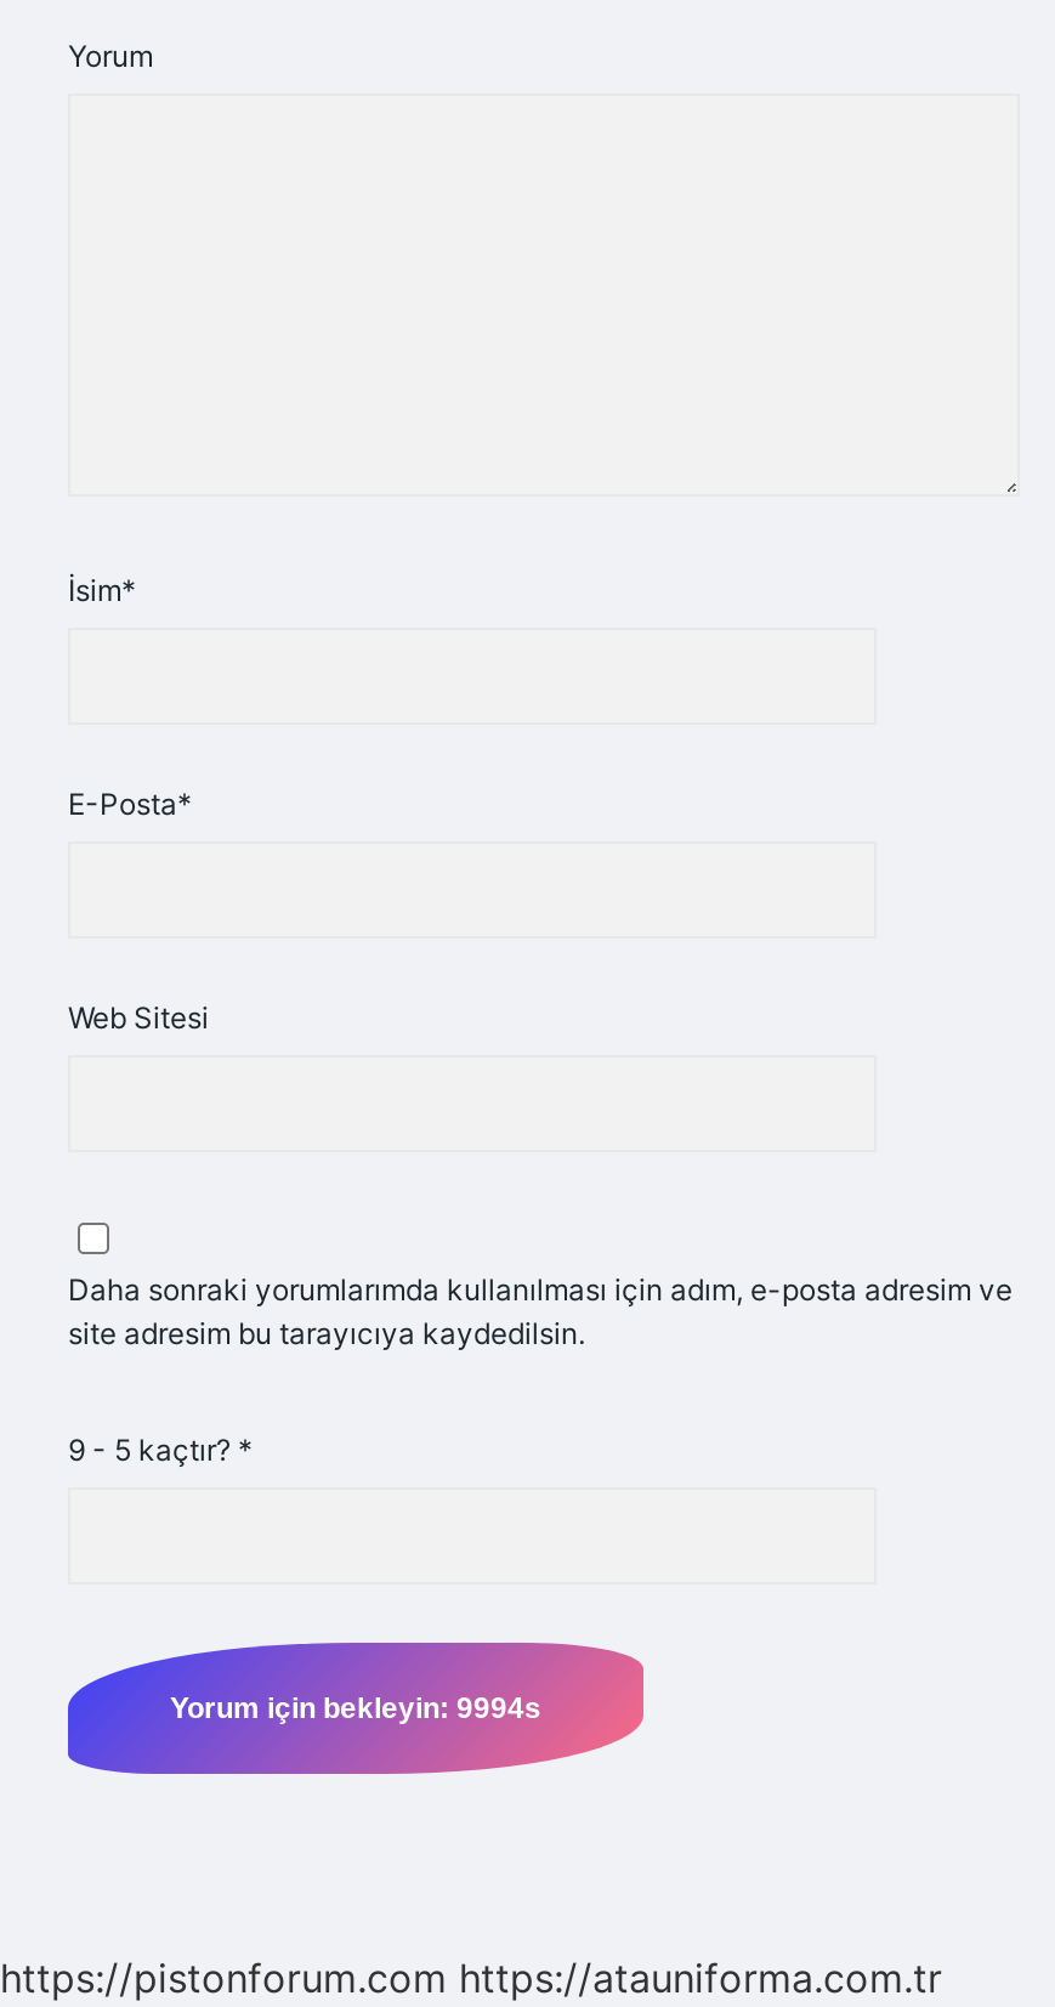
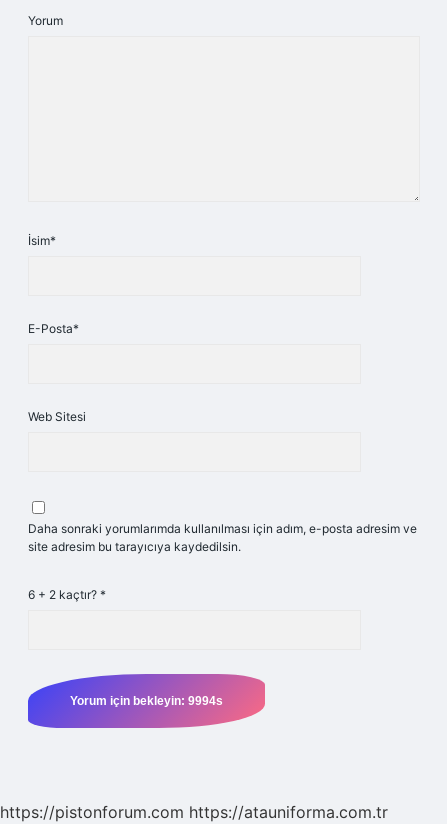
[68,1431,253,1468] 9 - 5 kaçtır? * -> [28,587,106,602] 6 + 2 kaçtır? *

